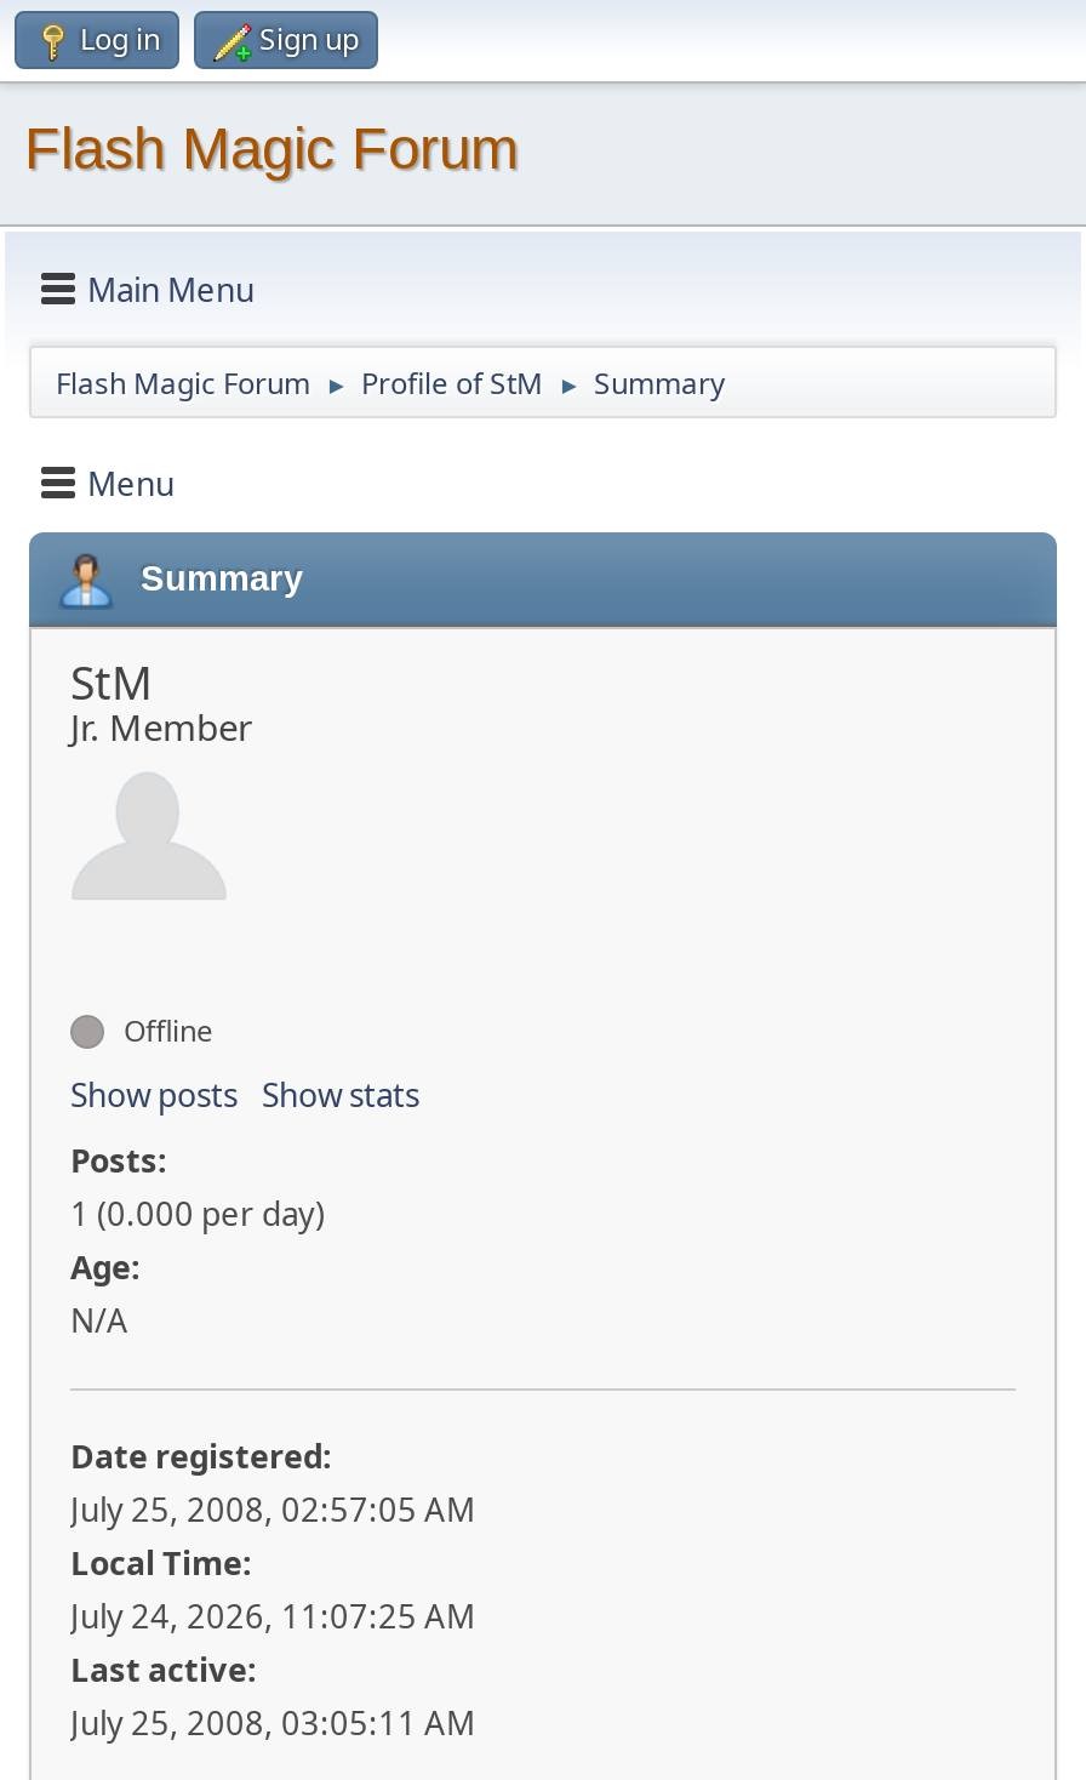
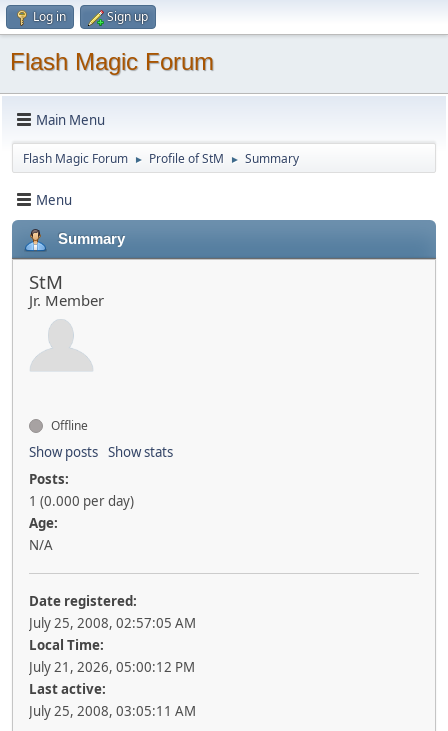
[70,1594,475,1638] July 24, 2026, 11:07:25 AM -> [29,658,195,676] July 21, 2026, 05:00:12 PM

